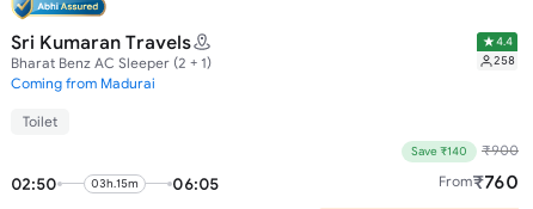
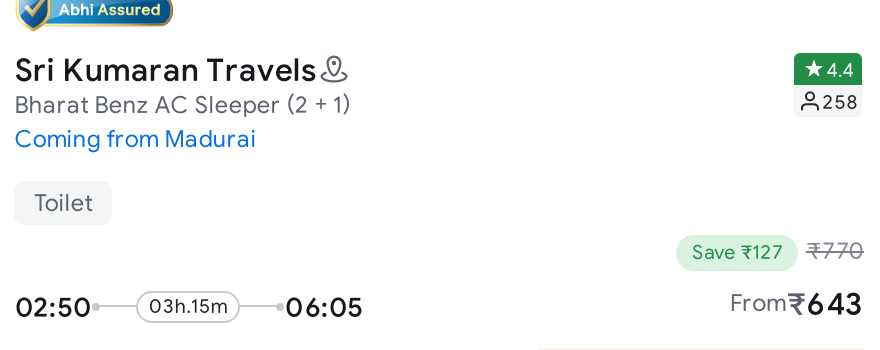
[411,144,467,157] Save ₹140 -> [692,241,782,263] Save ₹127
[482,142,519,157] ₹900 -> [806,237,864,263] ₹770
[439,170,519,192] From₹760 -> [730,285,864,321] From₹643

